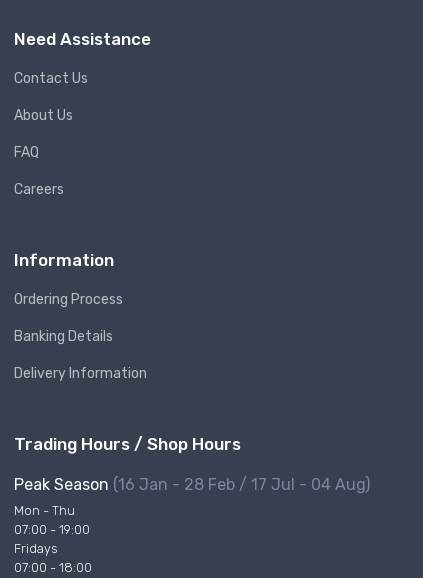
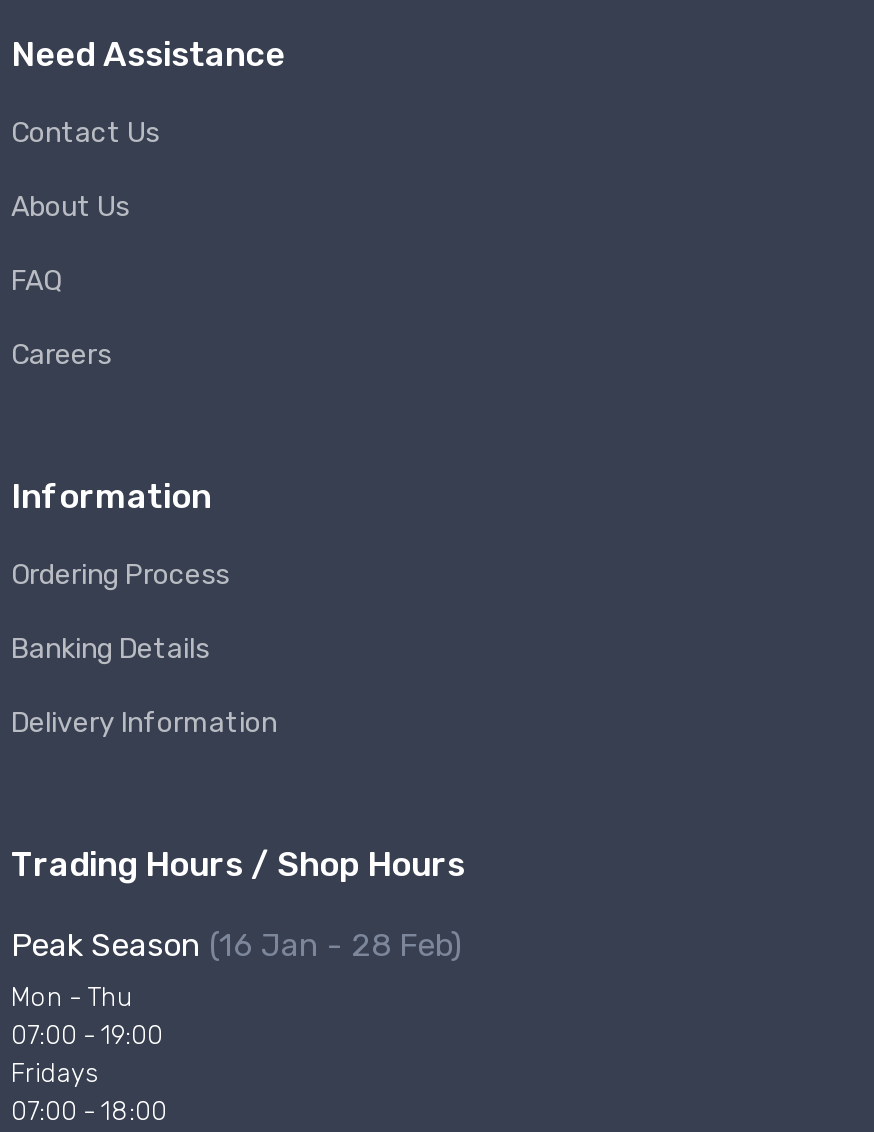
[14,475,370,494] Peak Season (16 Jan - 28 Feb / 17 Jul - 04 Aug) -> [11,926,461,964] Peak Season (16 Jan - 28 Feb)

